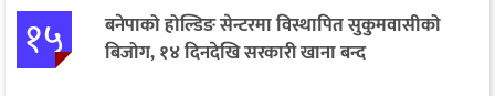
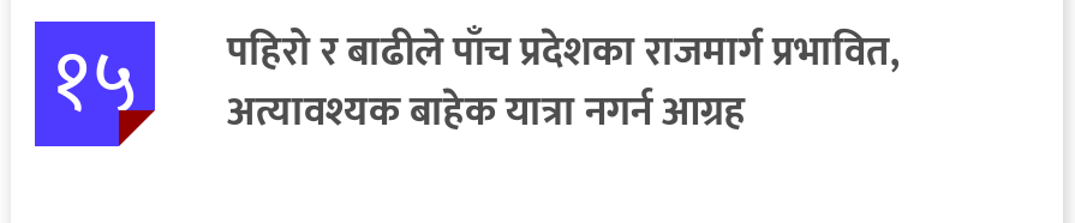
[105,10,441,69] बनेपाको होल्डिङ सेन्टरमा विस्थापित सुकुमवासीको | बिजोग, १४ दिनदेखि सरकारी खाना बन्द -> [227,18,900,145] पहिरो र बाढीले पाँच प्रदेशका राजमार्ग प्रभावित, | अत्यावश्यक बाहेक यात्रा नगर्न आग्रह

